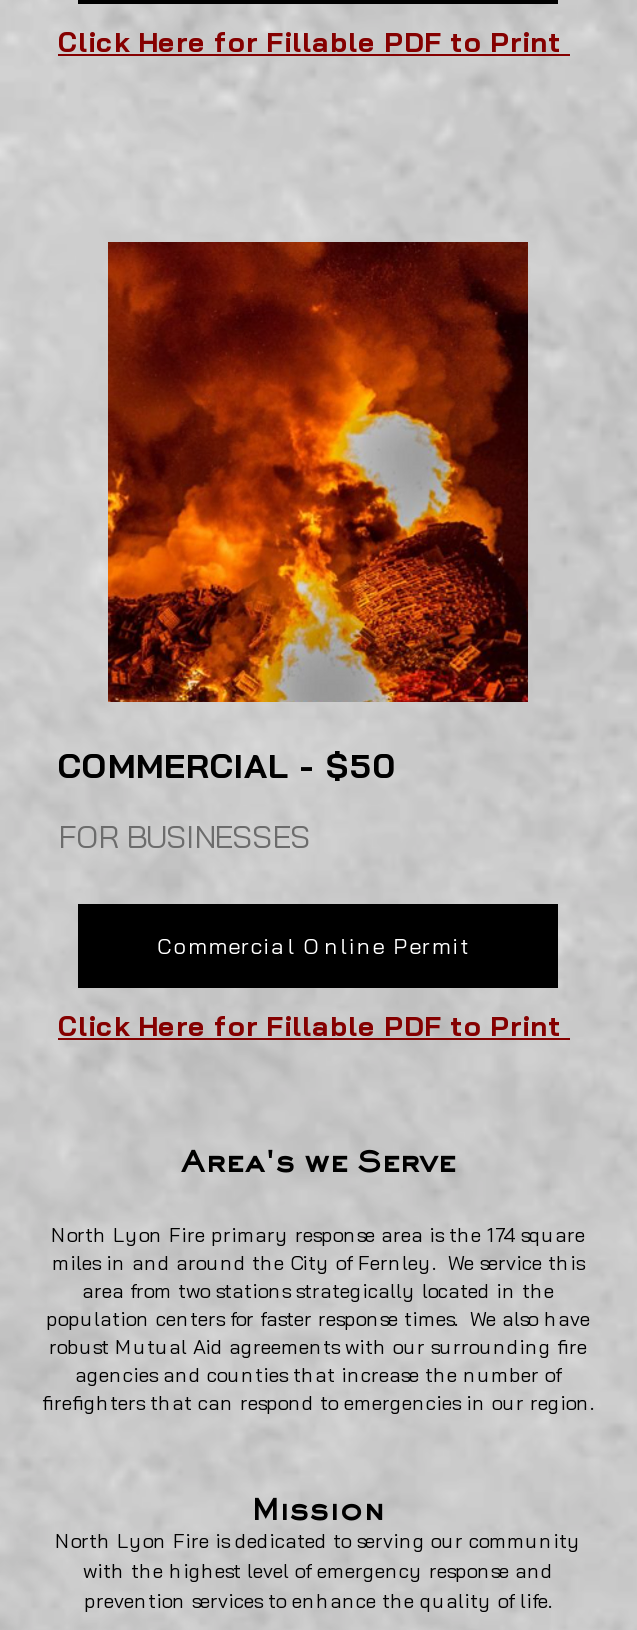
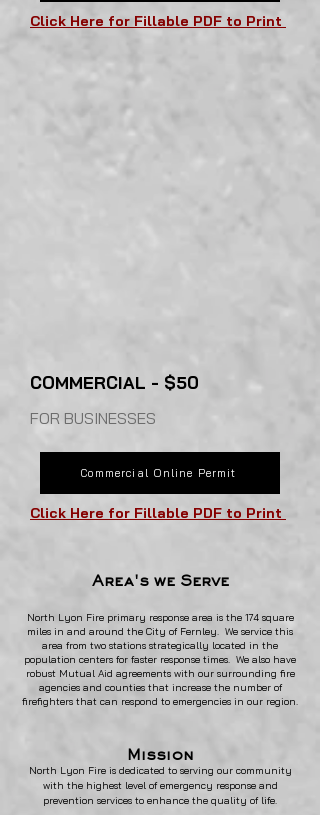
[106,240,532,704] [image] -> none

